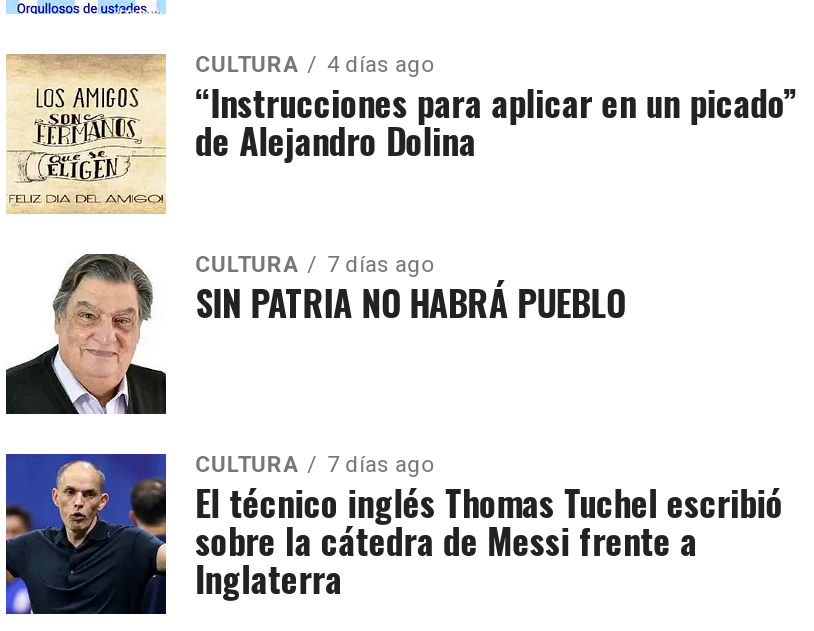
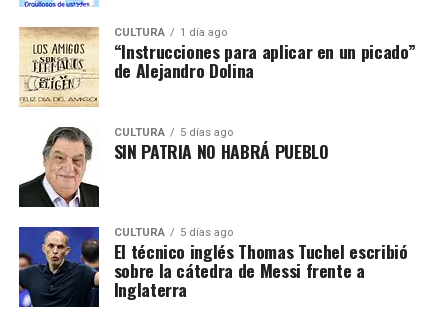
[195,52,433,78] CULTURA 4 días ago -> [114,26,227,39] CULTURA 1 día ago
[195,252,433,278] CULTURA 7 días ago -> [114,126,233,139] CULTURA 5 días ago
[195,452,433,478] CULTURA 7 días ago -> [114,226,233,239] CULTURA 5 días ago

